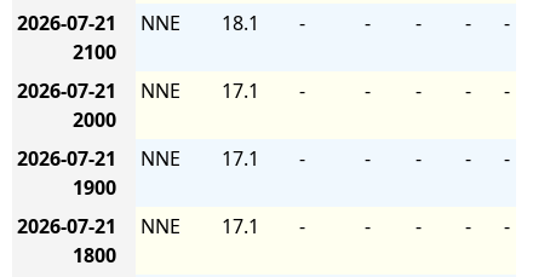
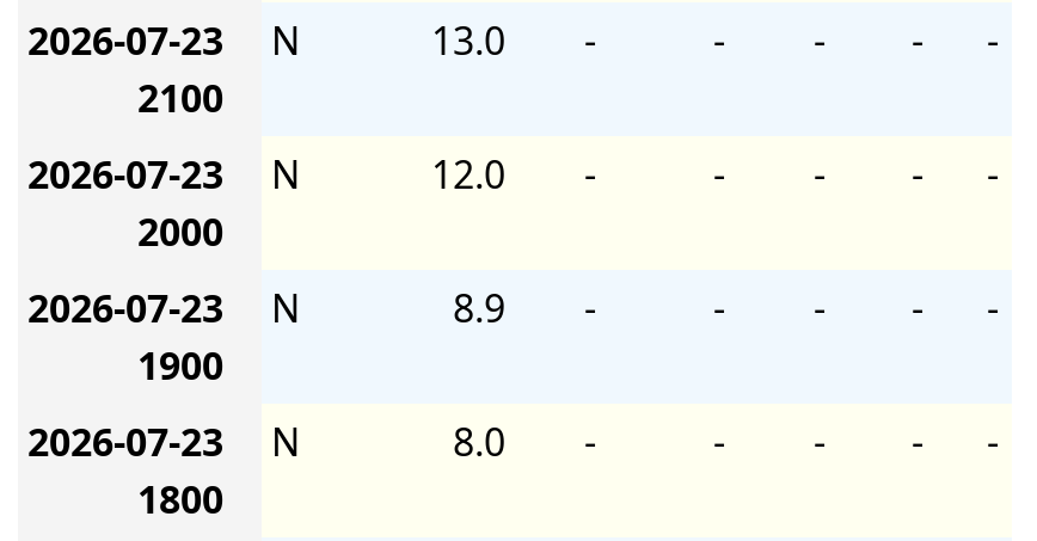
[17,10,116,36] 2026-07-21 -> [27,15,223,67] 2026-07-23
[141,10,259,36] NNE | 18.1 -> [271,15,505,67] N | 13.0
[17,78,116,104] 2026-07-21 -> [27,148,223,201] 2026-07-23
[141,78,259,104] NNE | 17.1 -> [271,148,505,201] N | 12.0
[17,145,116,172] 2026-07-21 -> [27,282,223,335] 2026-07-23
[141,145,259,172] NNE | 17.1 -> [271,282,505,335] N | 8.9
[17,213,116,240] 2026-07-21 -> [27,416,223,468] 2026-07-23
[141,213,259,240] NNE | 17.1 -> [271,416,505,468] N | 8.0

